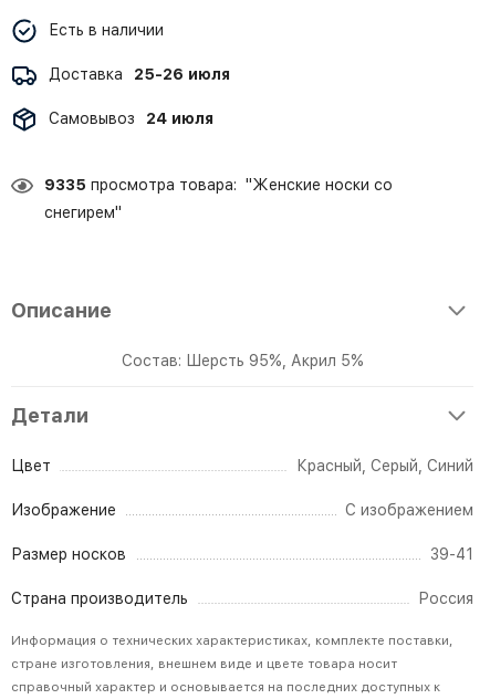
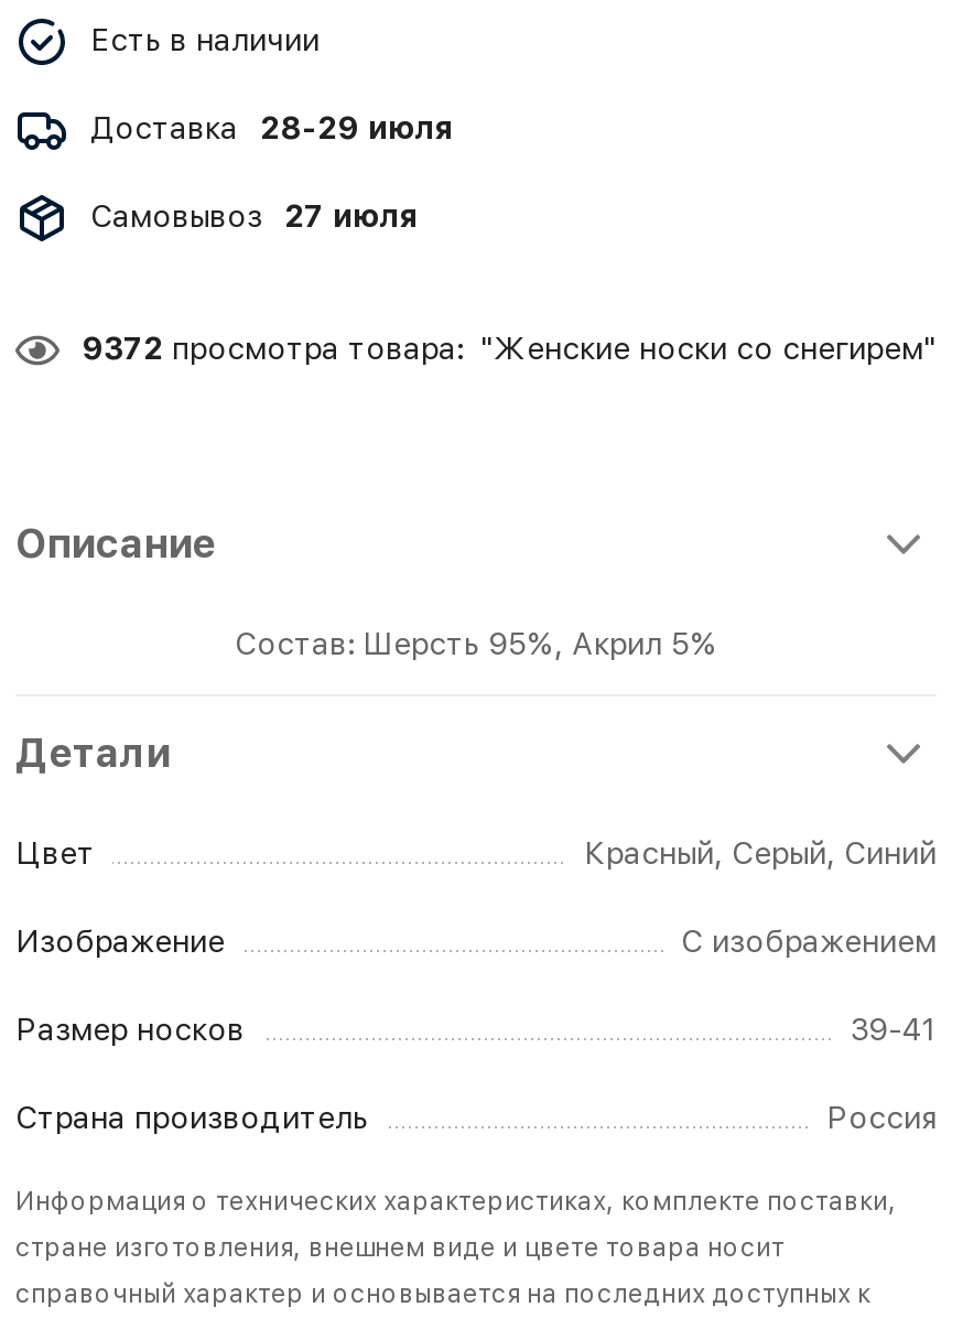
[49,65,230,83] Доставка 25-26 июля -> [90,110,452,146] Доставка 28-29 июля
[49,110,213,127] Самовывоз 24 июля -> [90,199,416,234] Самовывоз 27 июля
[44,176,393,221] 9335 просмотра товара: "Женские носки со | снегирем" -> [82,331,937,366] 9372 просмотра товара: "Женские носки со снегирем"

